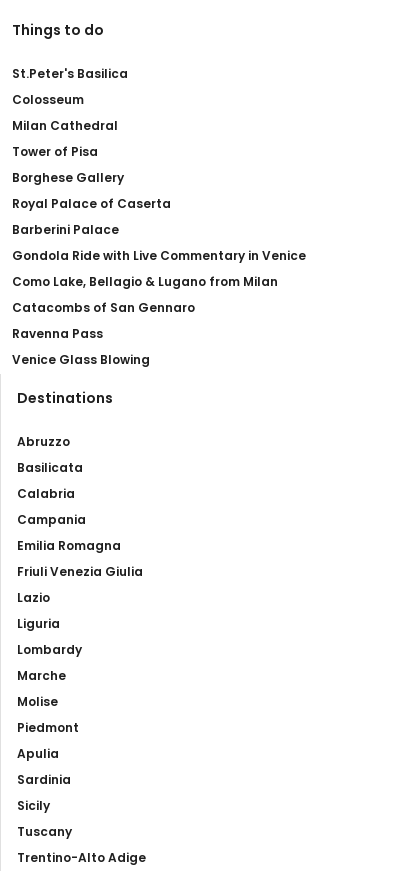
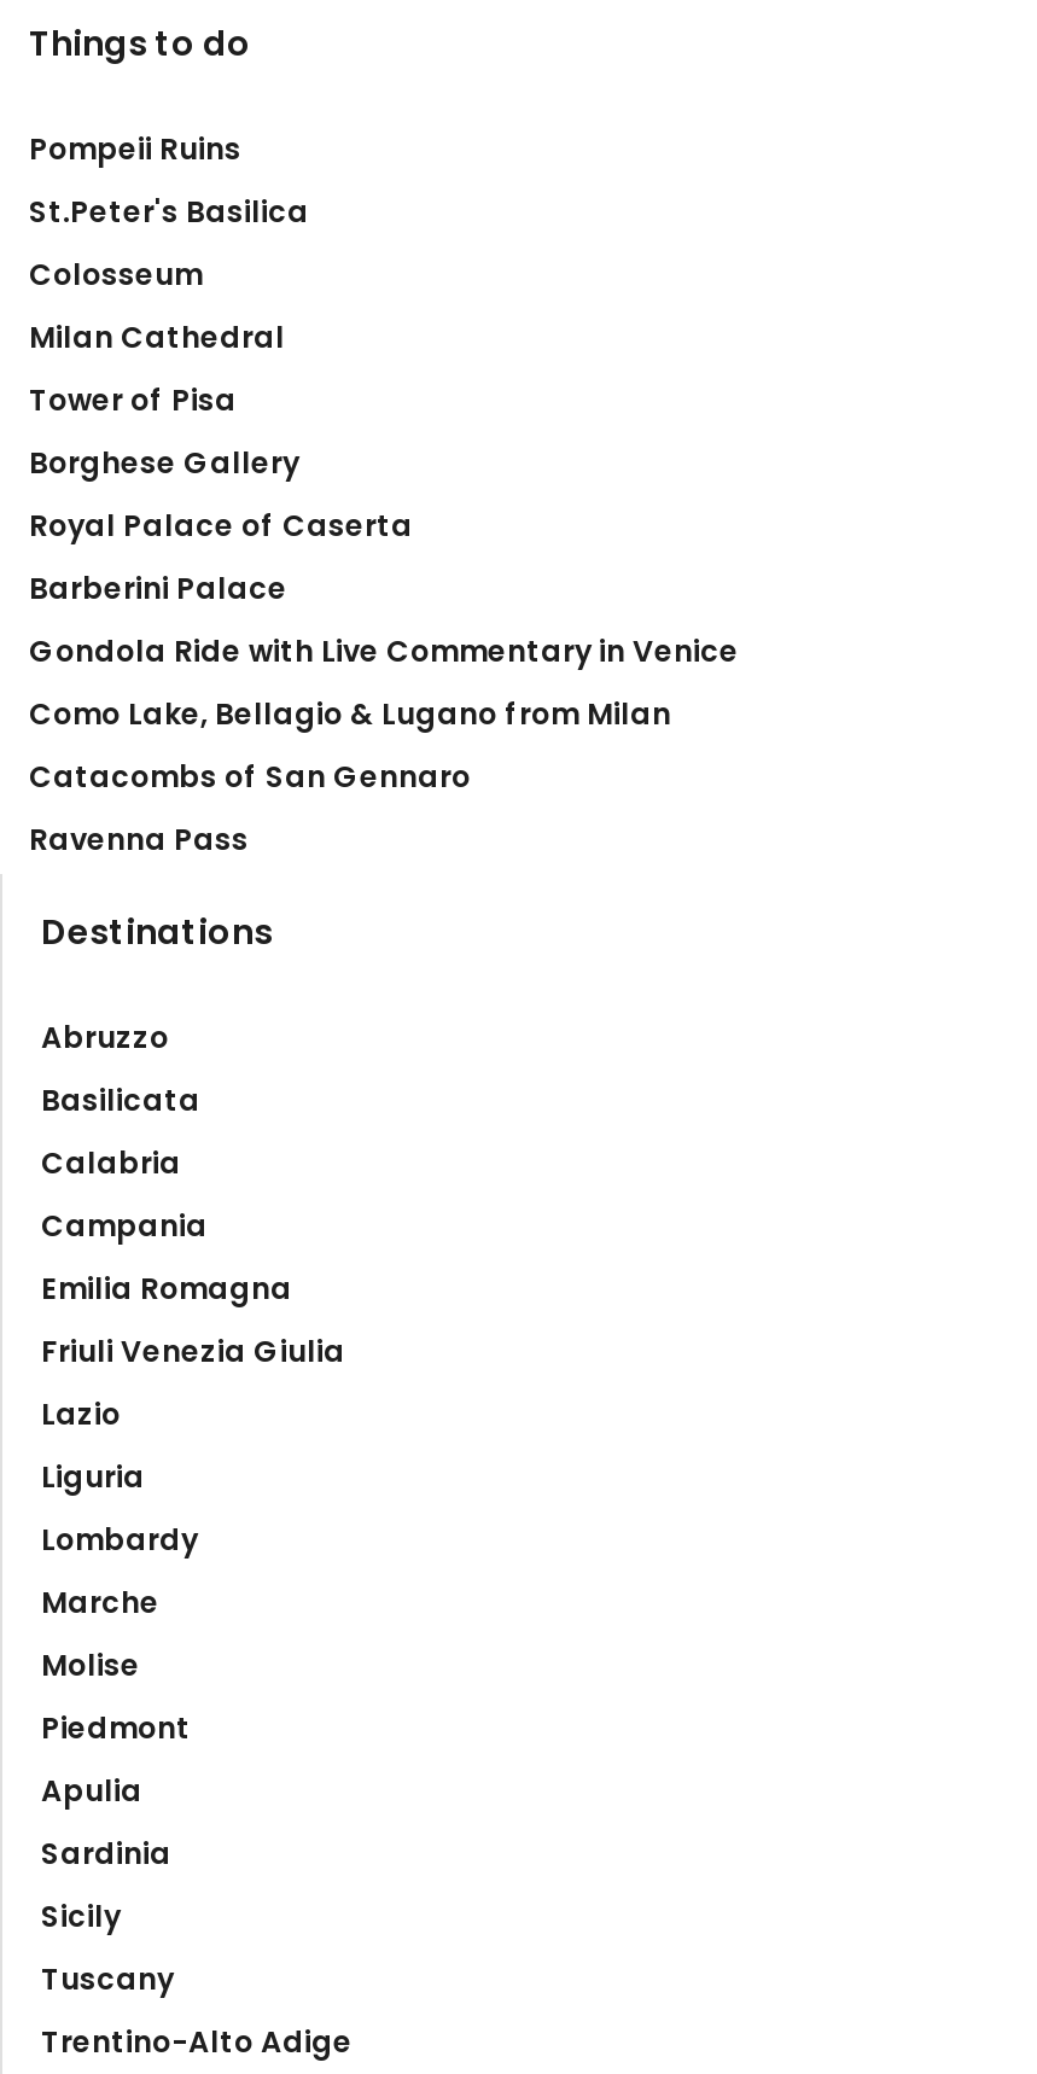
none -> [29,128,241,169] Pompeii Ruins
moved [12,65,306,342] -> [29,191,739,860]: St.Peter's Basilica | Colosseum | Milan Cathedral | ... | Catacombs of San Gennaro | Ravenna Pass
[12,351,150,368] Venice Glass Blowing -> none

